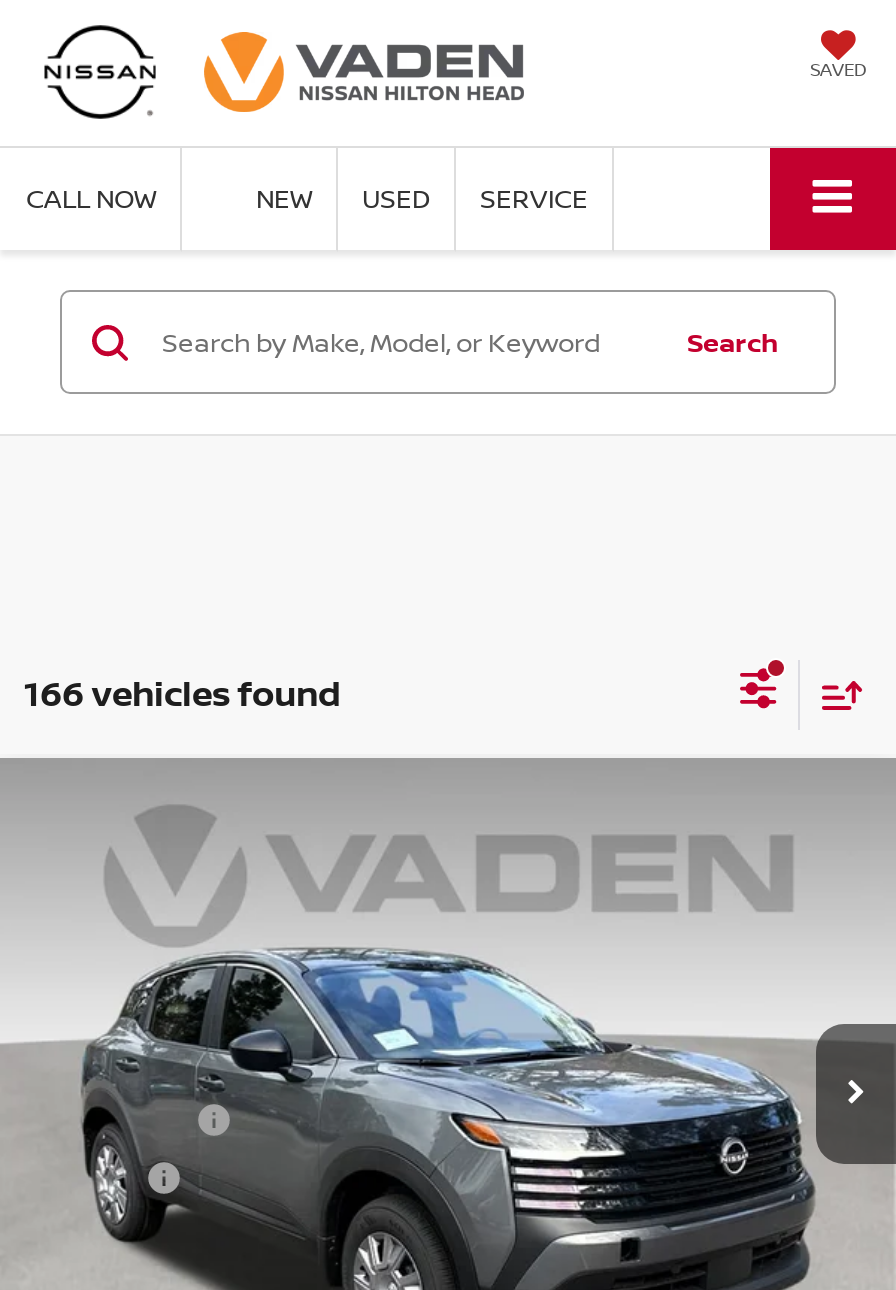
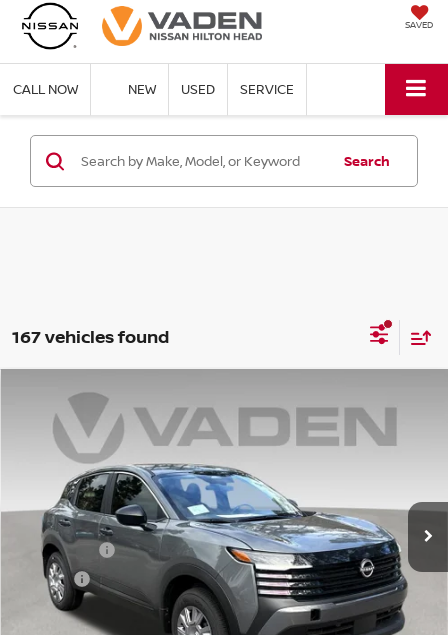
[24,669,340,715] 166 vehicles found -> [12,324,169,347] 167 vehicles found

